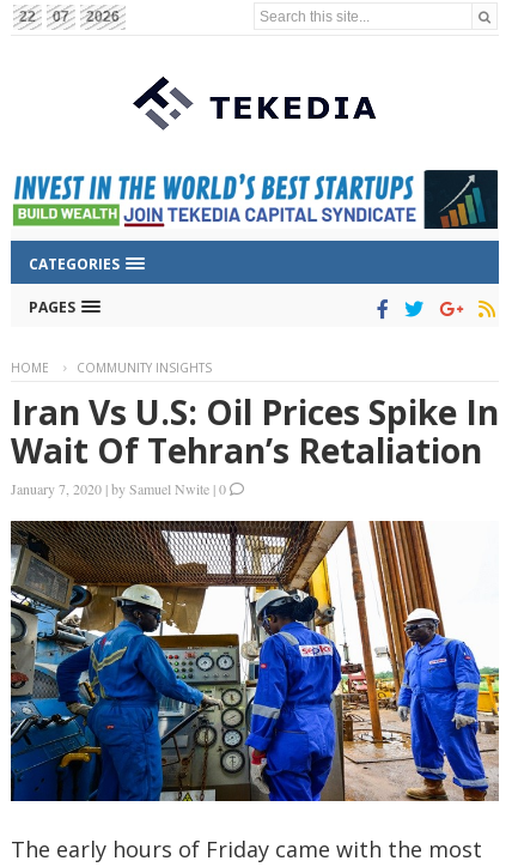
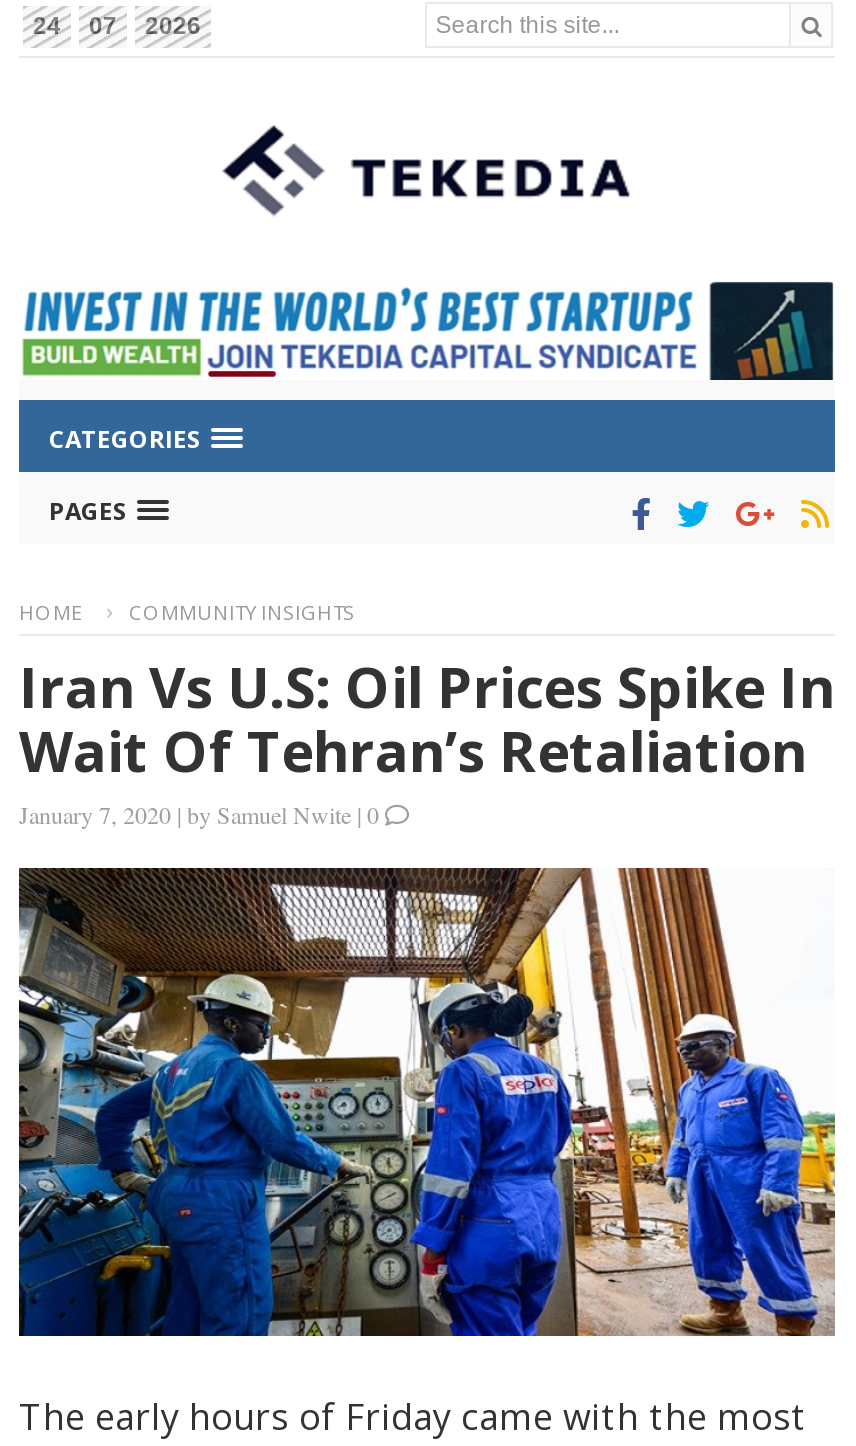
[19,8,120,25] 22 07 2026 -> [33,12,201,40] 24 07 2026

